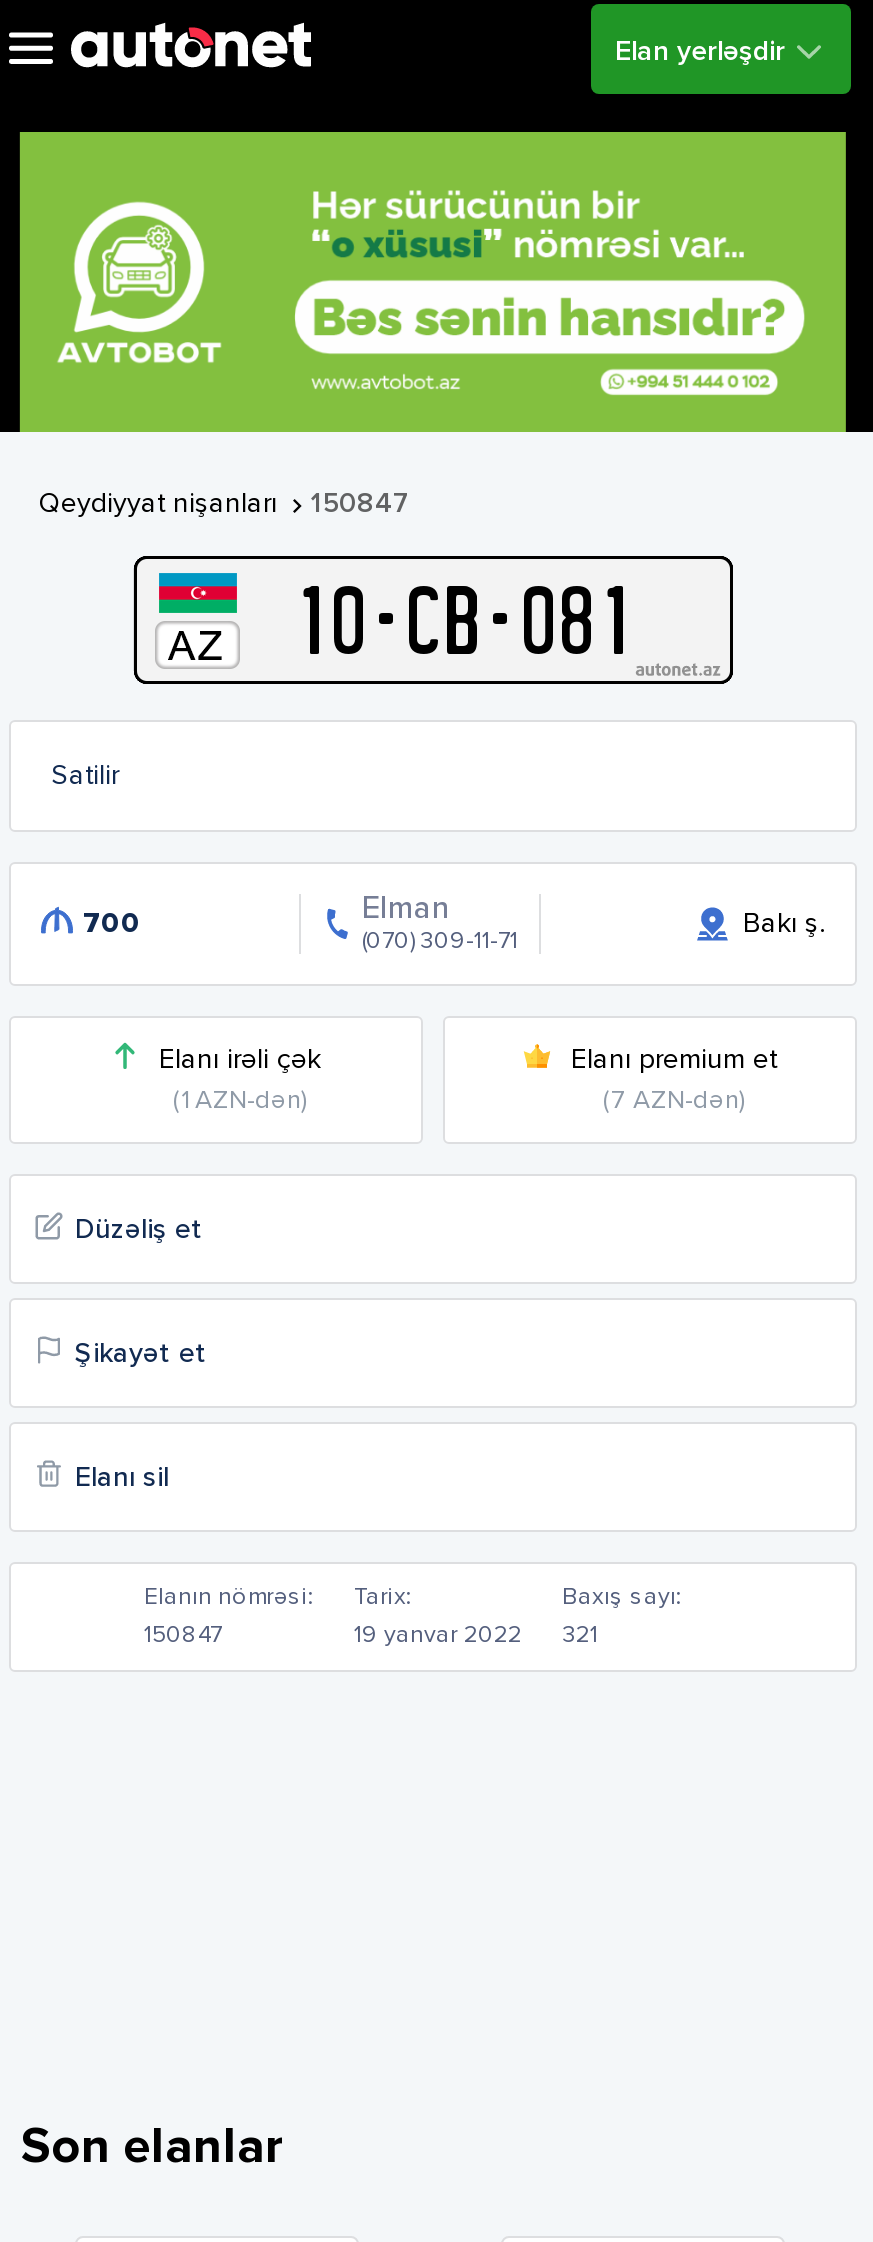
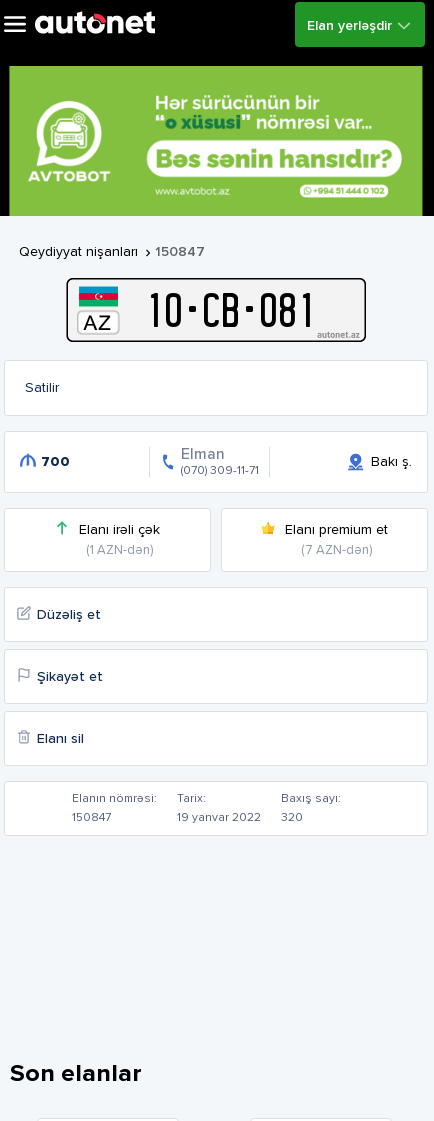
[354,1623,598,1647] 19 yanvar 2022 321 -> [176,811,302,823] 19 yanvar 2022 320

